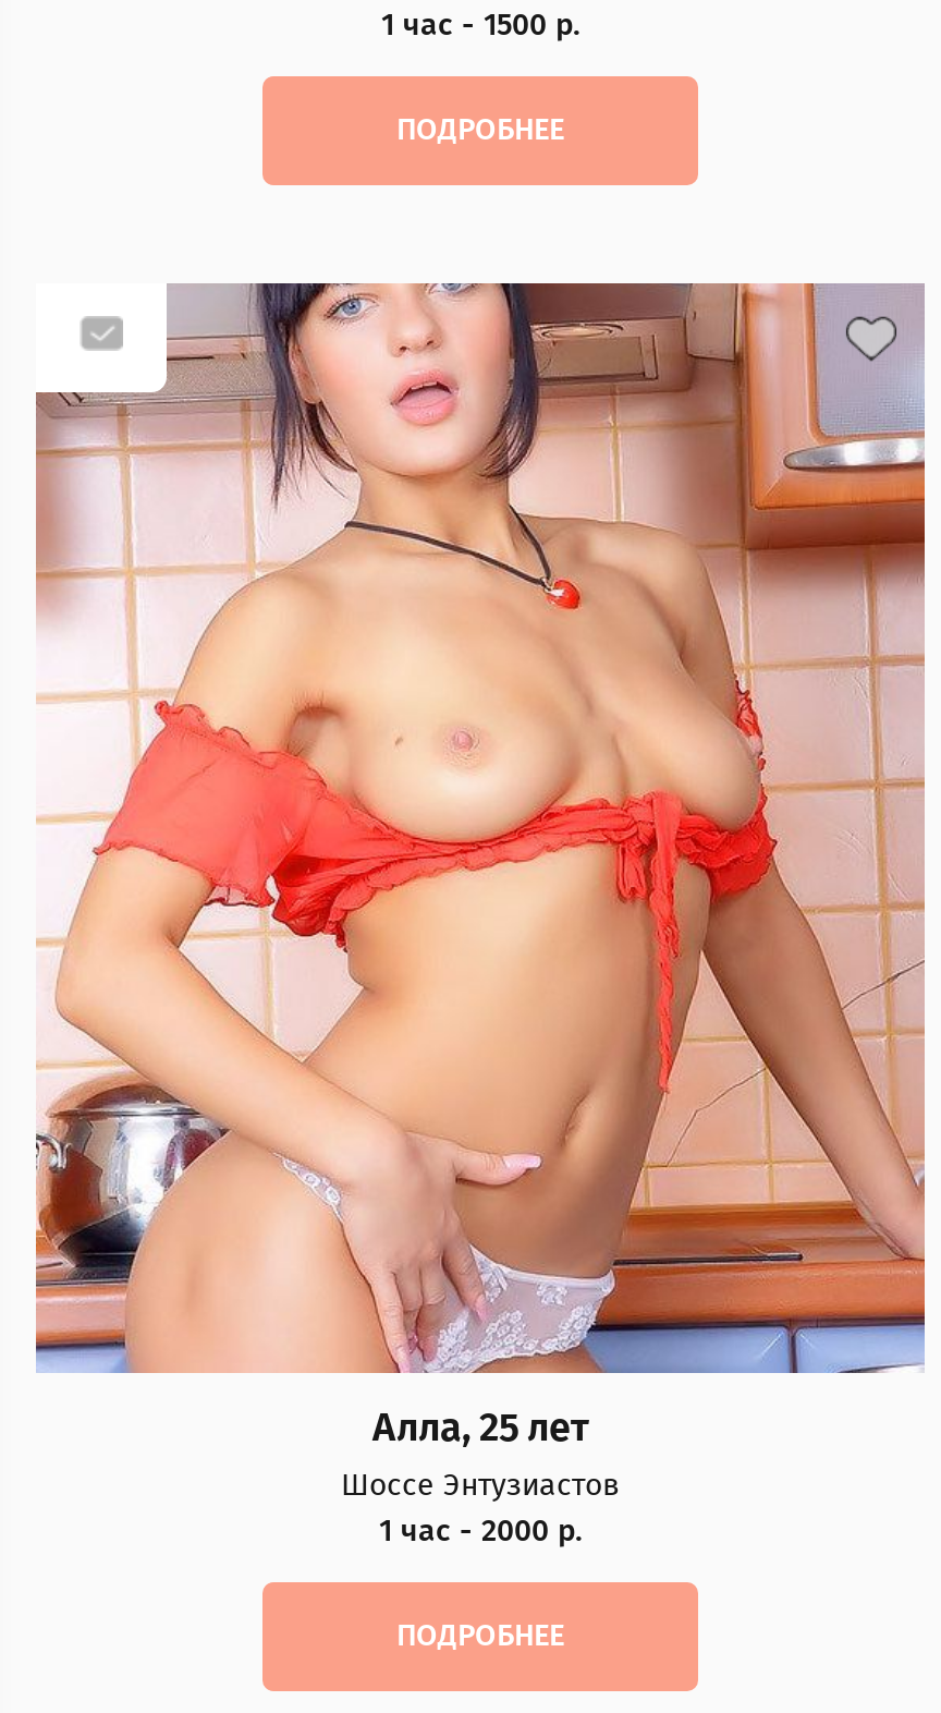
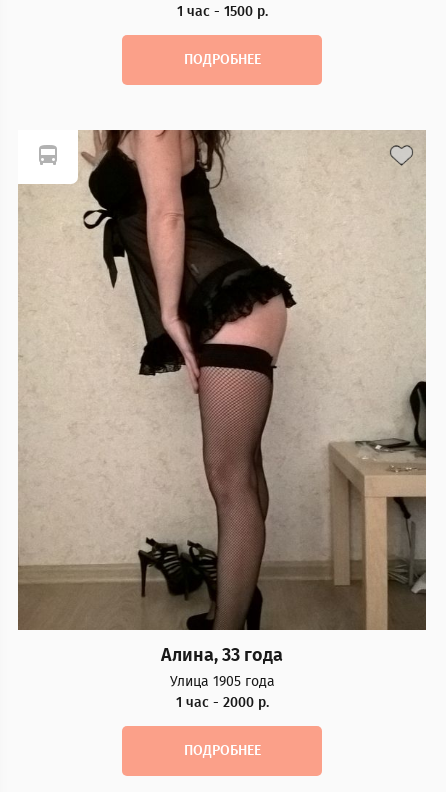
[34,281,927,1504] [image] | Алла, 25 лет | Шоссе Энтузиастов -> [17,129,427,690] [image] | Алина, 33 года | Улица 1905 года

